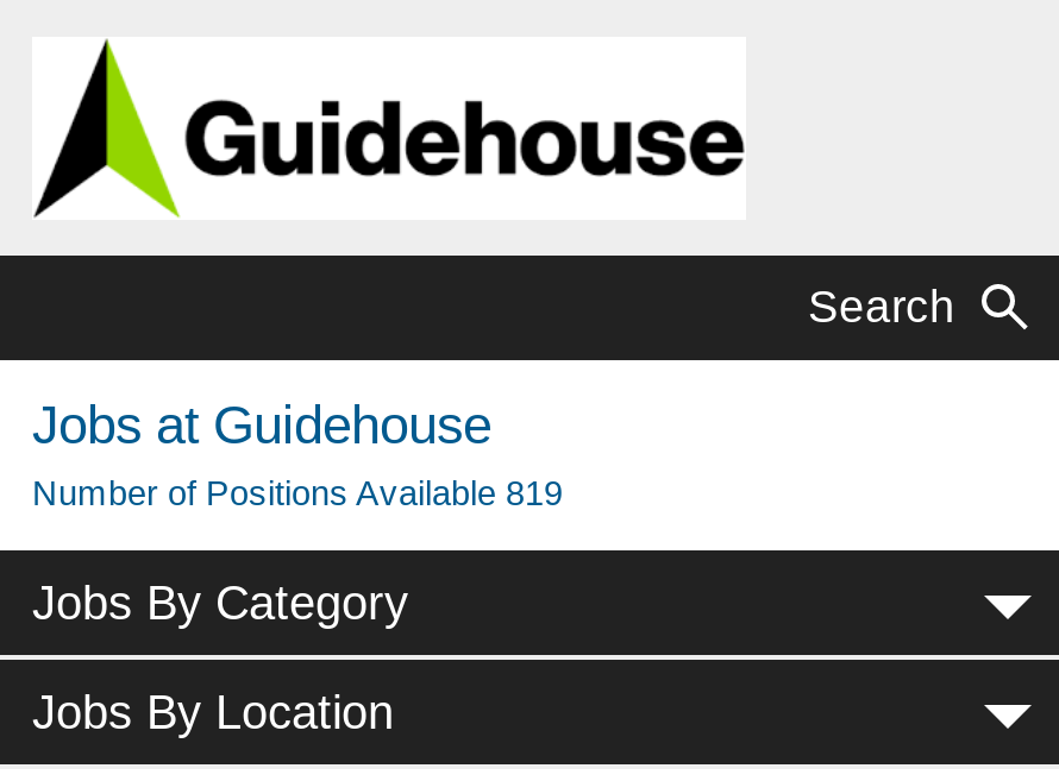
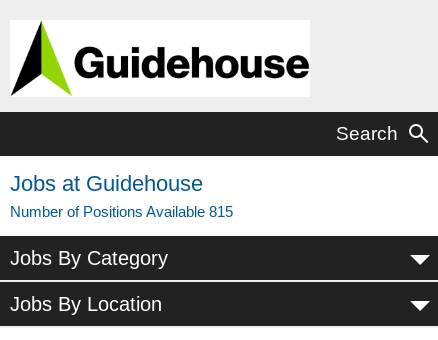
[32,475,563,513] Number of Positions Available 819 -> [10,204,233,220] Number of Positions Available 815

